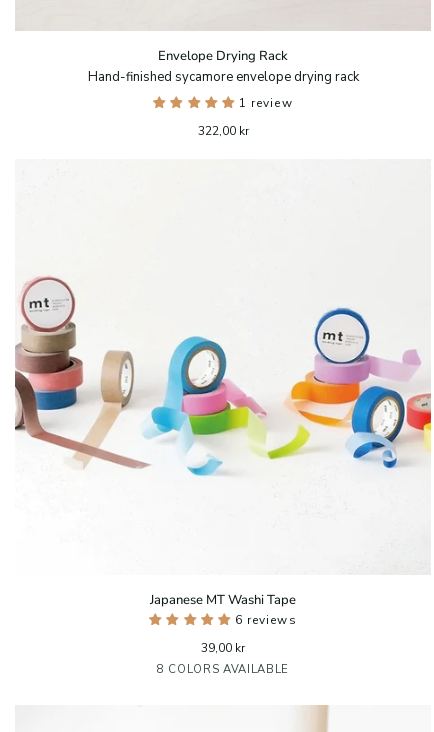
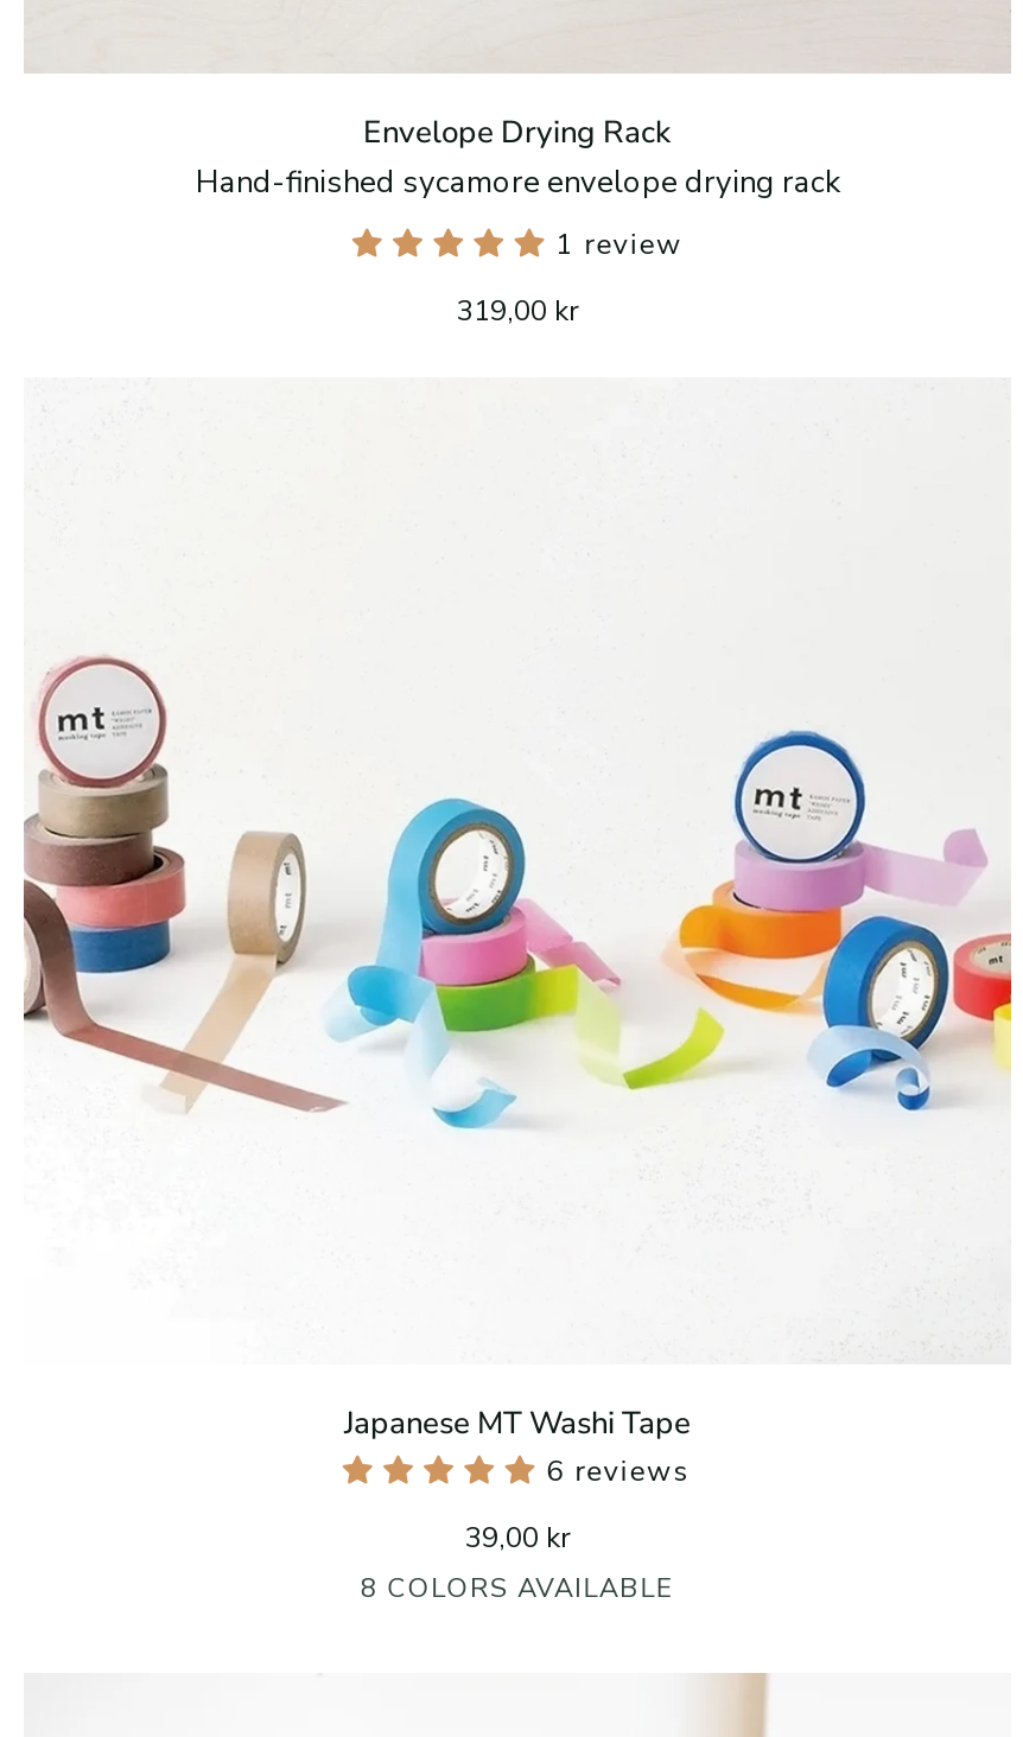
[197,123,248,139] 322,00 kr -> [457,292,578,330] 319,00 kr

